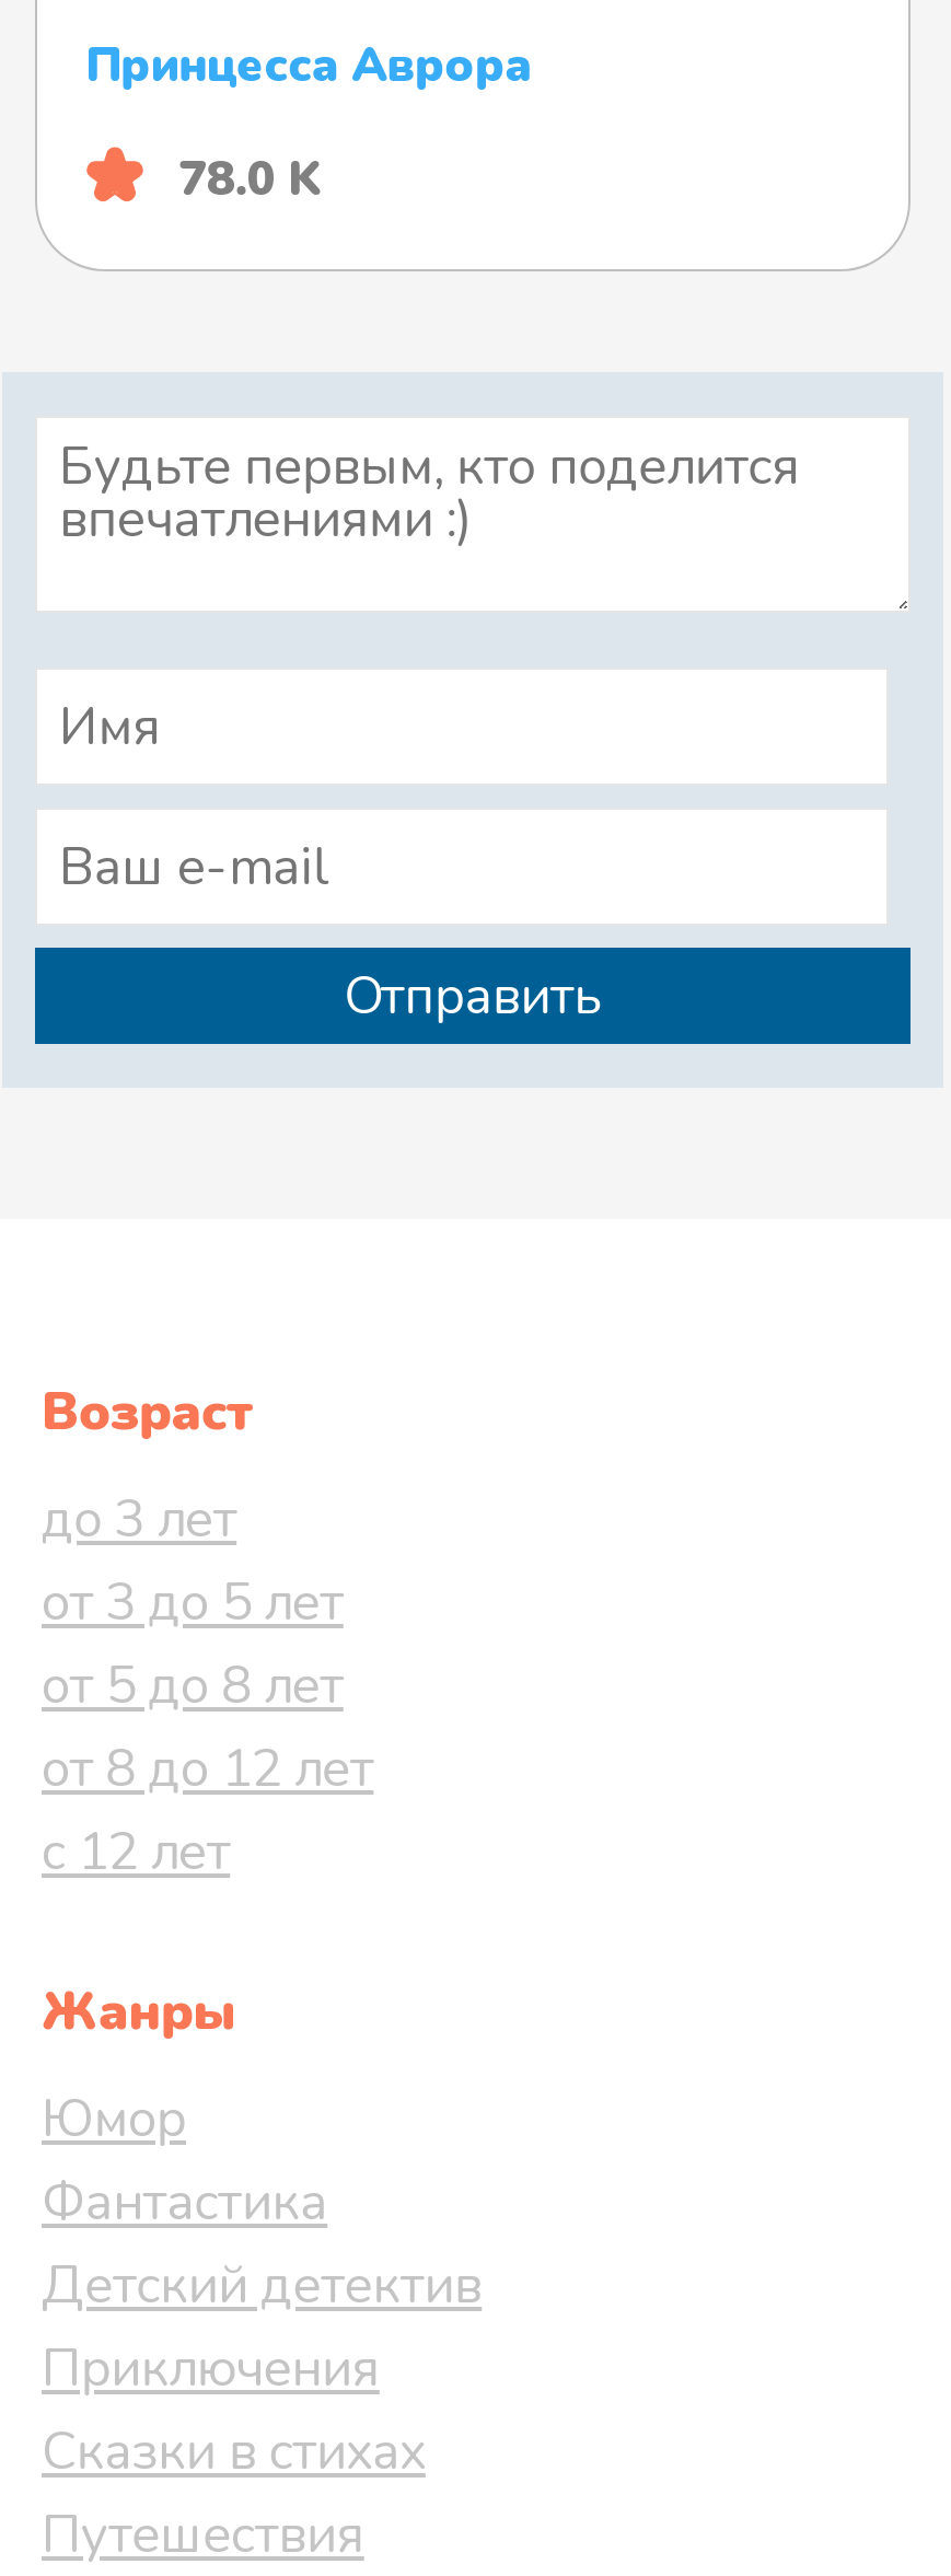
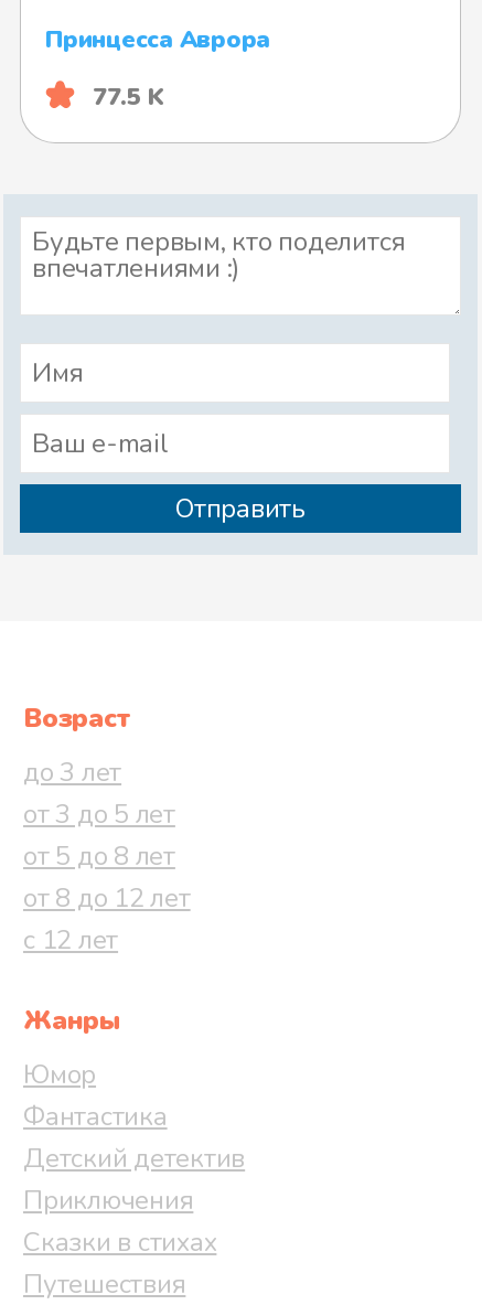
[166,146,320,212] 78.0 K -> [86,80,164,113] 77.5 K

